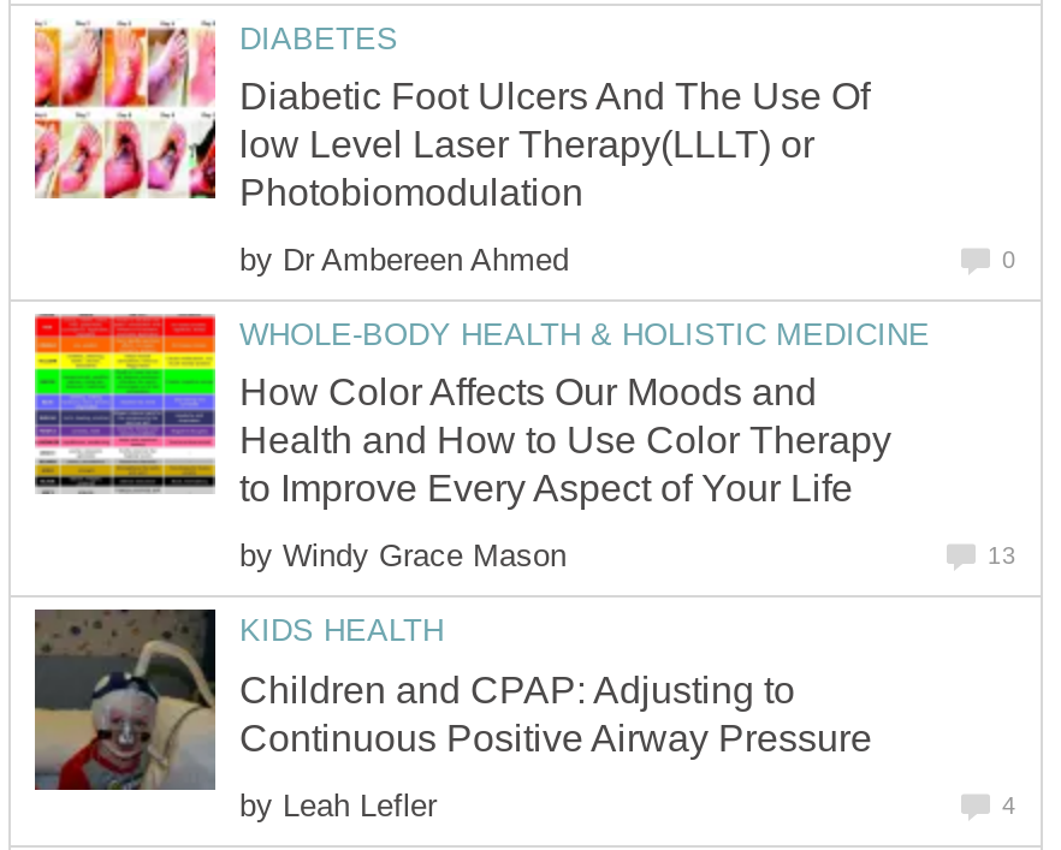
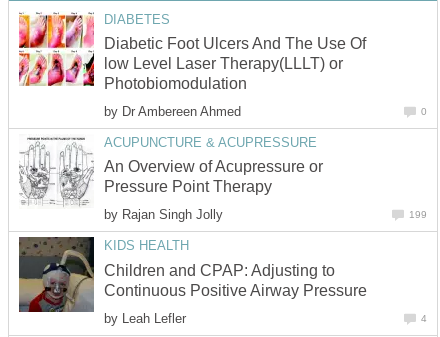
[32,311,930,494] [image] | WHOLE-BODY HEALTH & HOLISTIC MEDICINE -> [19,134,317,207] [image] | ACUPUNCTURE & ACUPRESSURE
[239,372,891,510] How Color Affects Our Moods and | Health and How to Use Color Therapy | to Improve Every Aspect of Your Life -> [104,158,323,195] An Overview of Acupressure or | Pressure Point Therapy
[239,538,1016,574] by Windy Grace Mason | 13 -> [104,207,427,222] by Rajan Singh Jolly | 199

